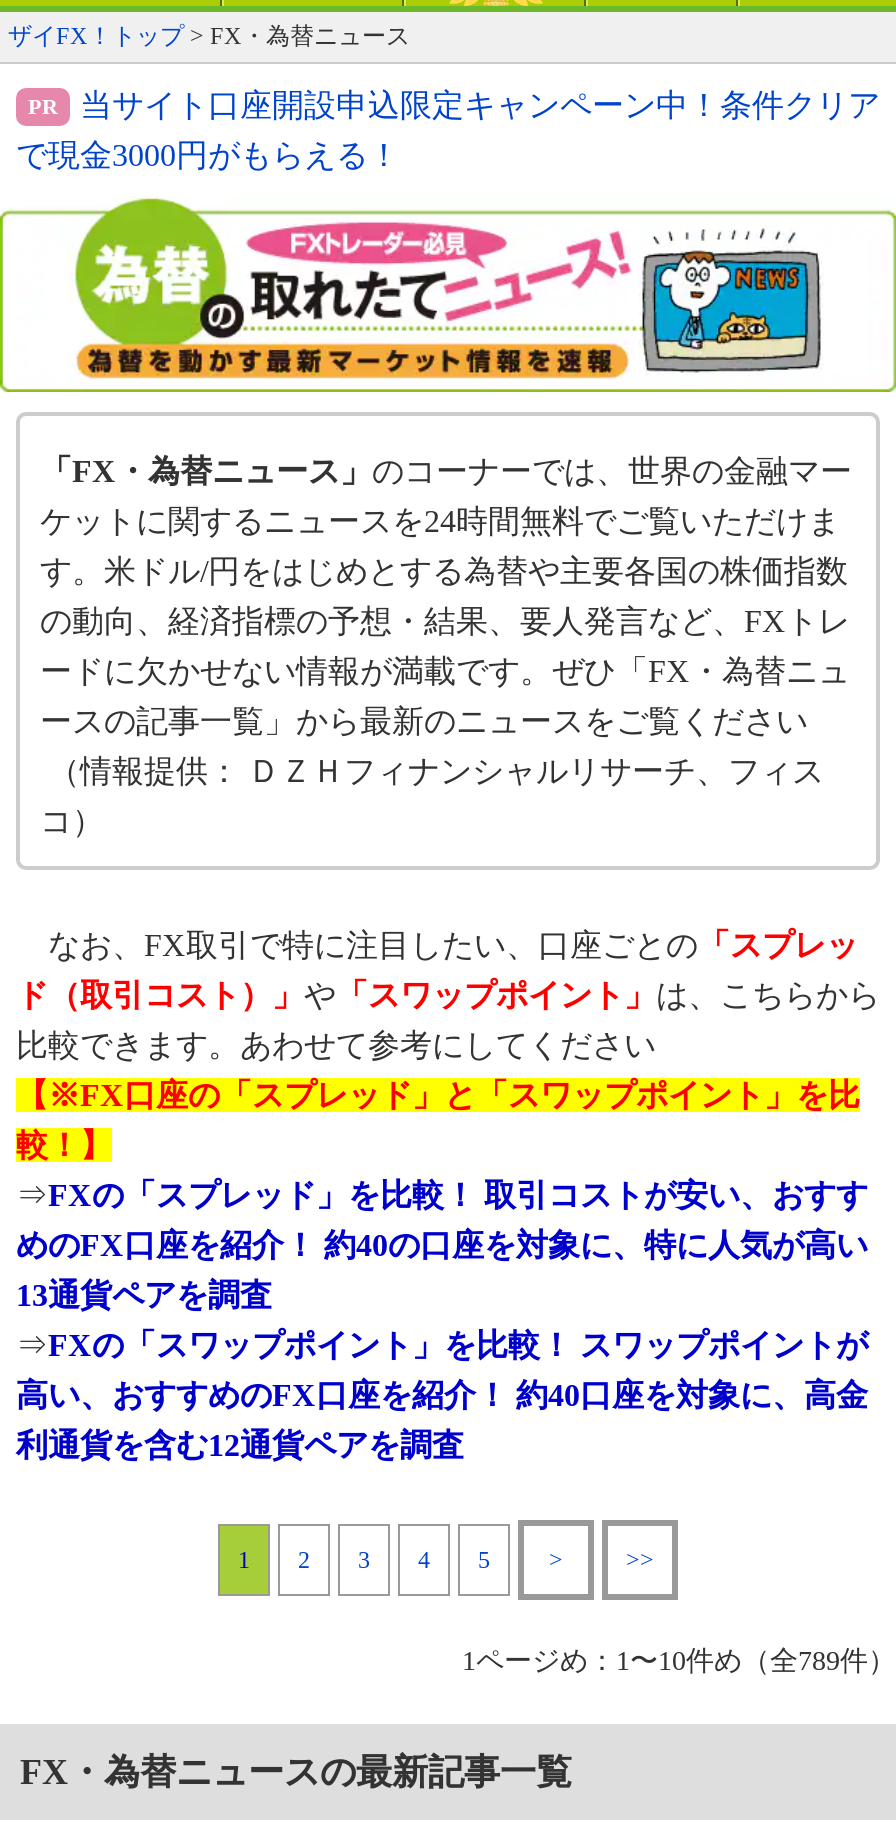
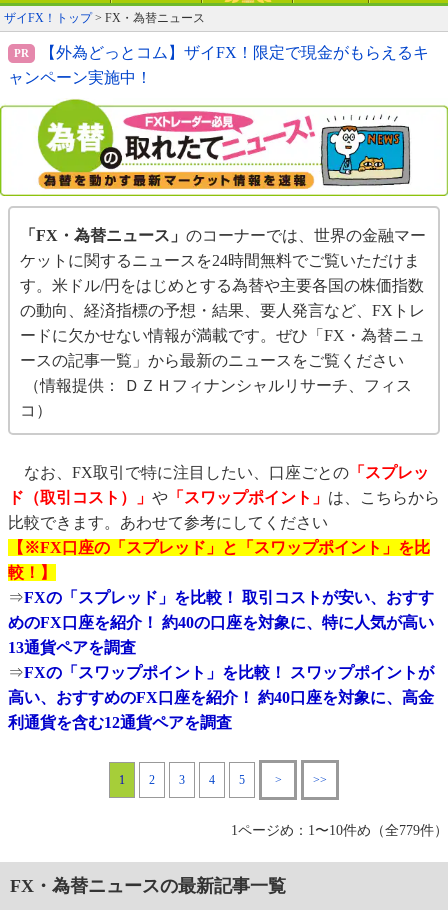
[80,89,880,123] 当サイト口座開設申込限定キャンペーン中！条件クリア -> [40,44,429,61] 【外為どっとコム】ザイFX！限定で現金がもらえるキ
[16,139,400,173] で現金3000円がもらえる！ -> [8,69,152,86] ャンペーン実施中！
[462,1647,896,1677] 1ページめ：1〜10件め（全789件） -> [231,823,448,838] 1ページめ：1〜10件め（全779件）

